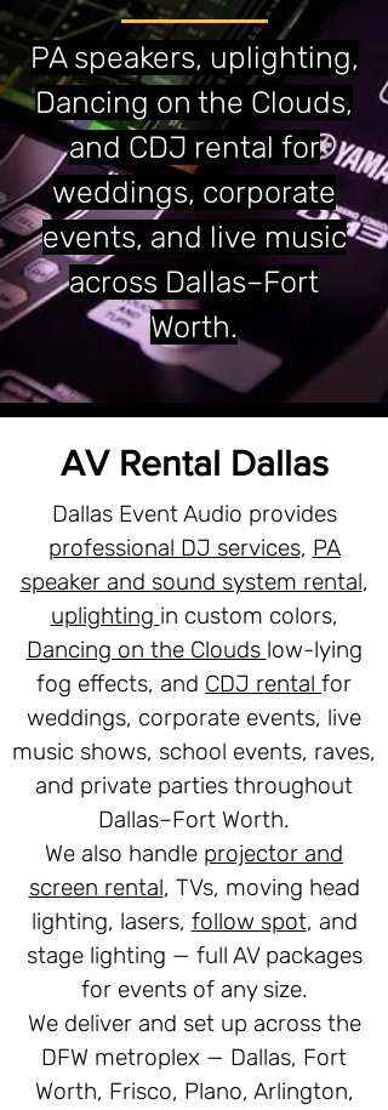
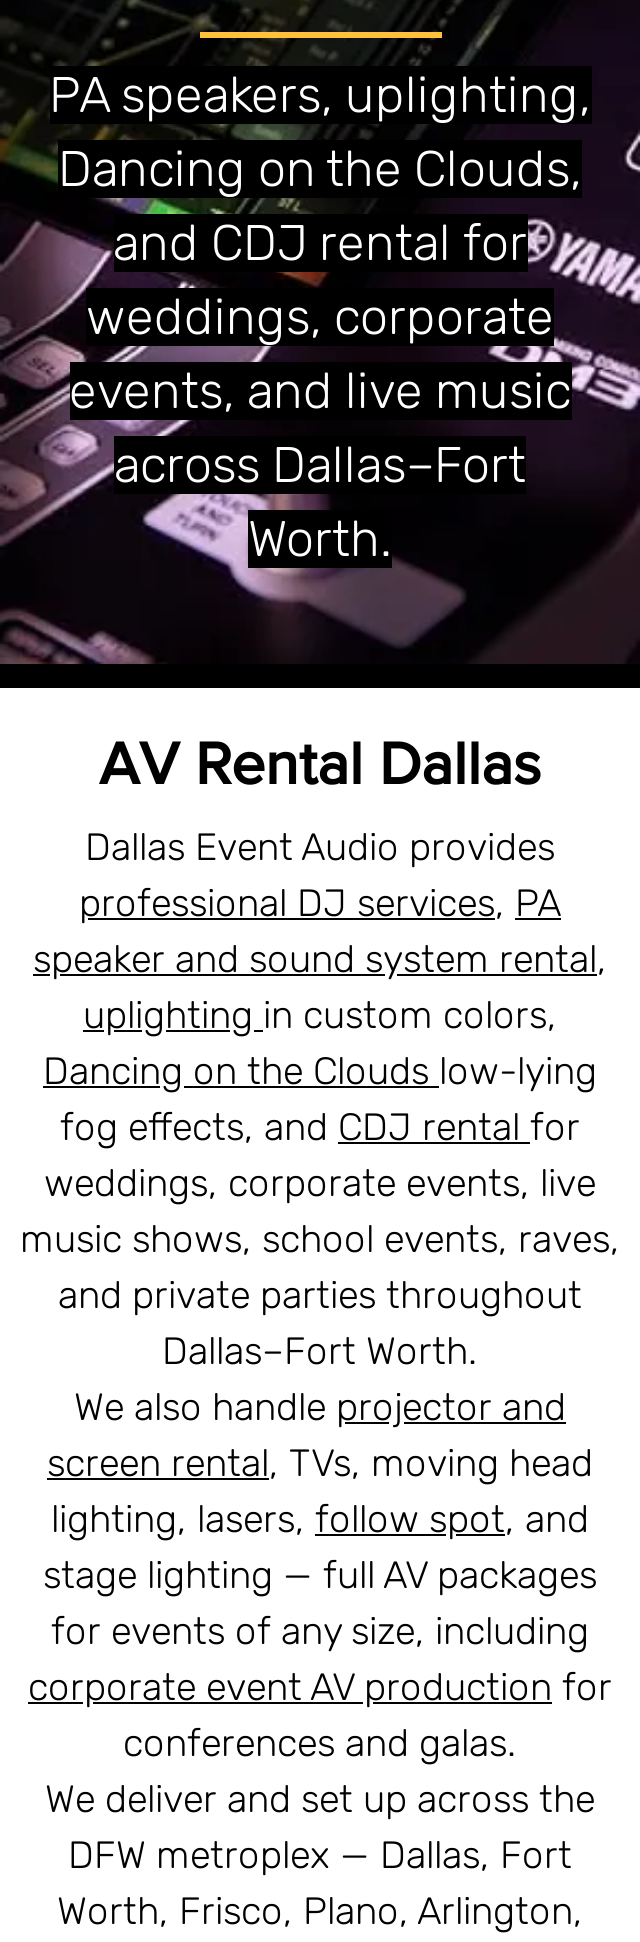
[81,975,307,1003] for events of any size. -> [28,1608,612,1766] for events of any size, including | corporate event AV production for | conferences and galas.

